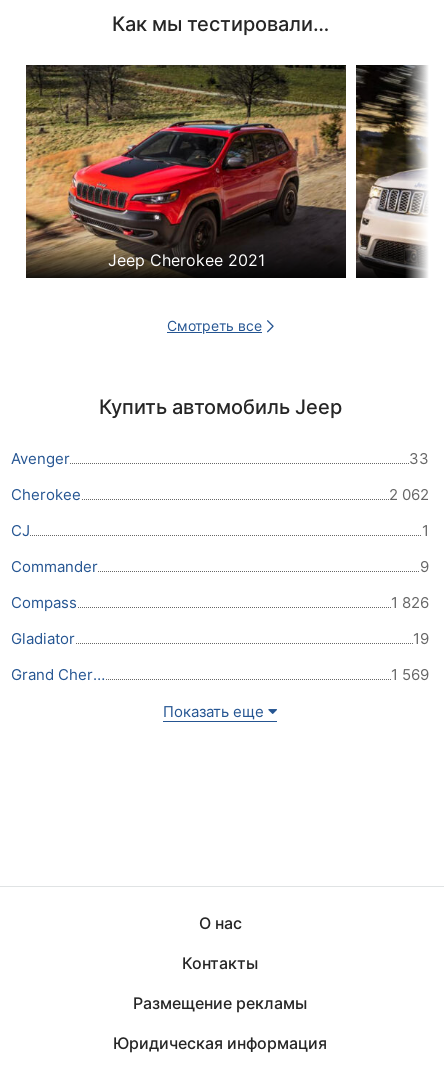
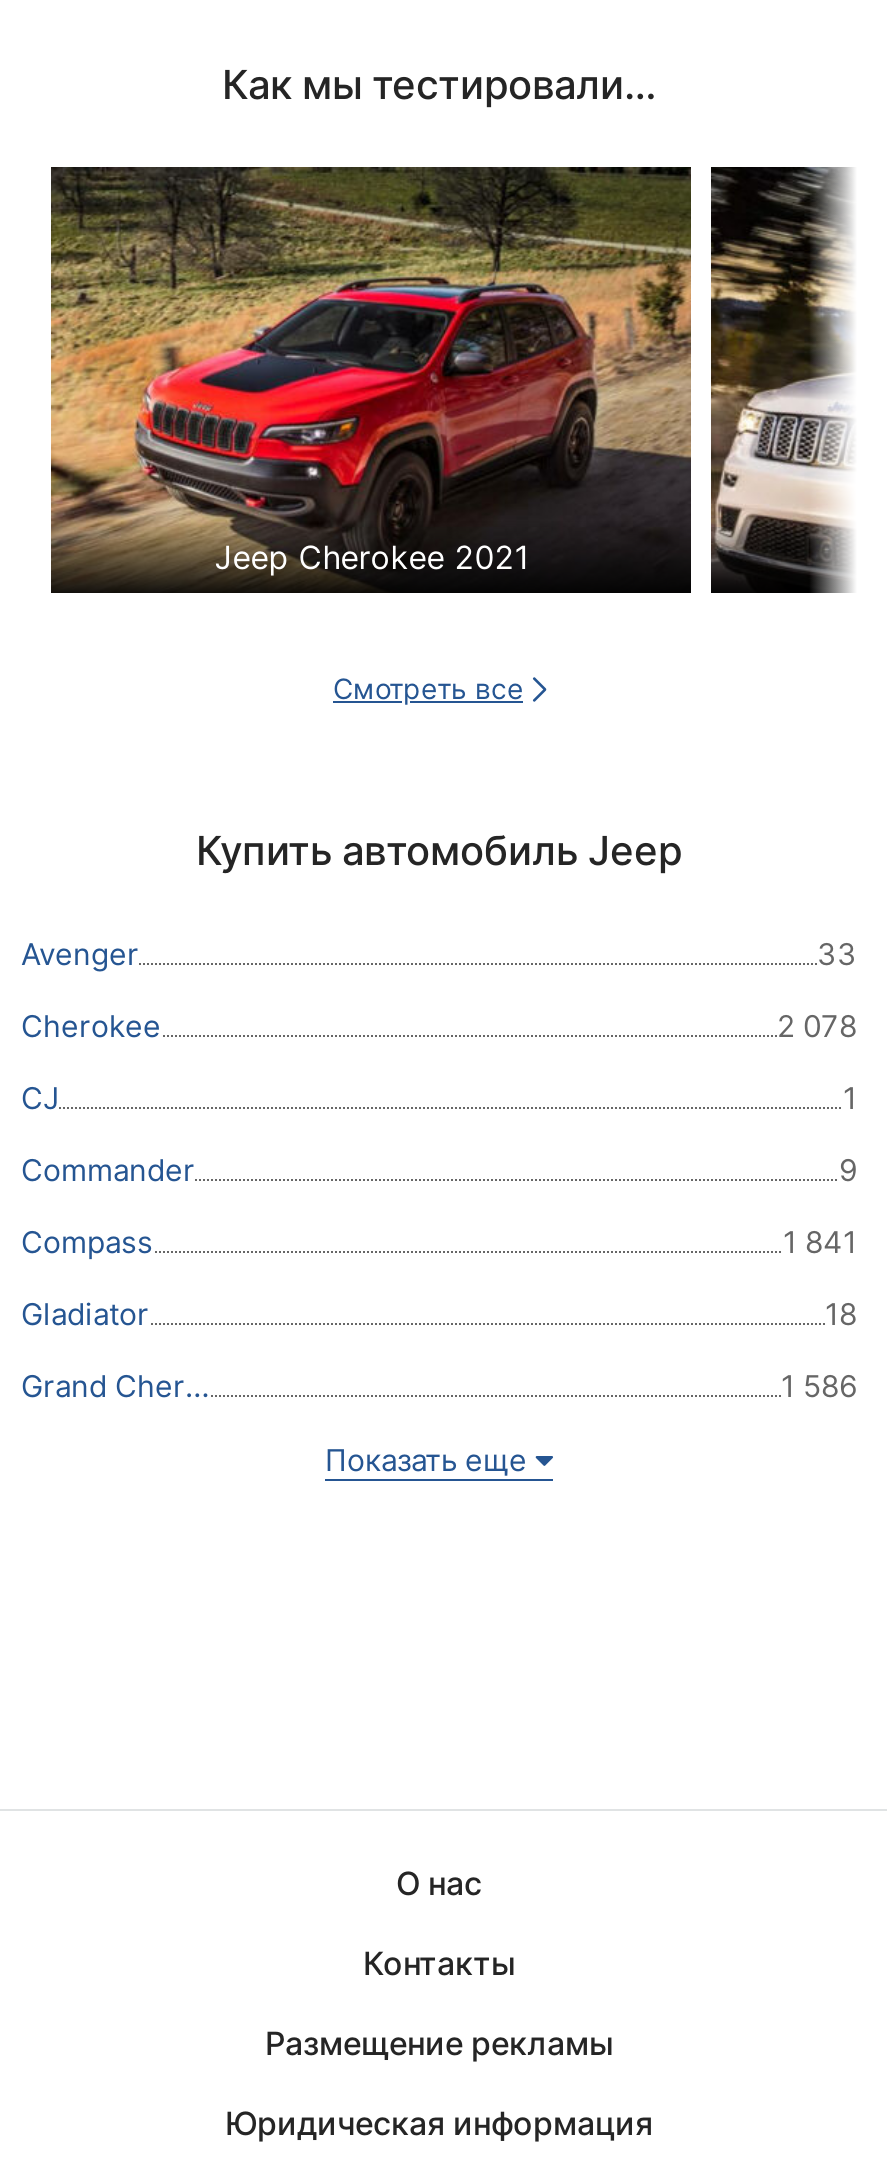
[389,485,429,504] 2 062 -> [777,1007,857,1045] 2 078
[391,593,429,612] 1 826 -> [783,1223,857,1261] 1 841
[413,629,429,648] 19 -> [825,1295,857,1333] 18
[391,665,429,684] 1 569 -> [781,1367,857,1405] 1 586

